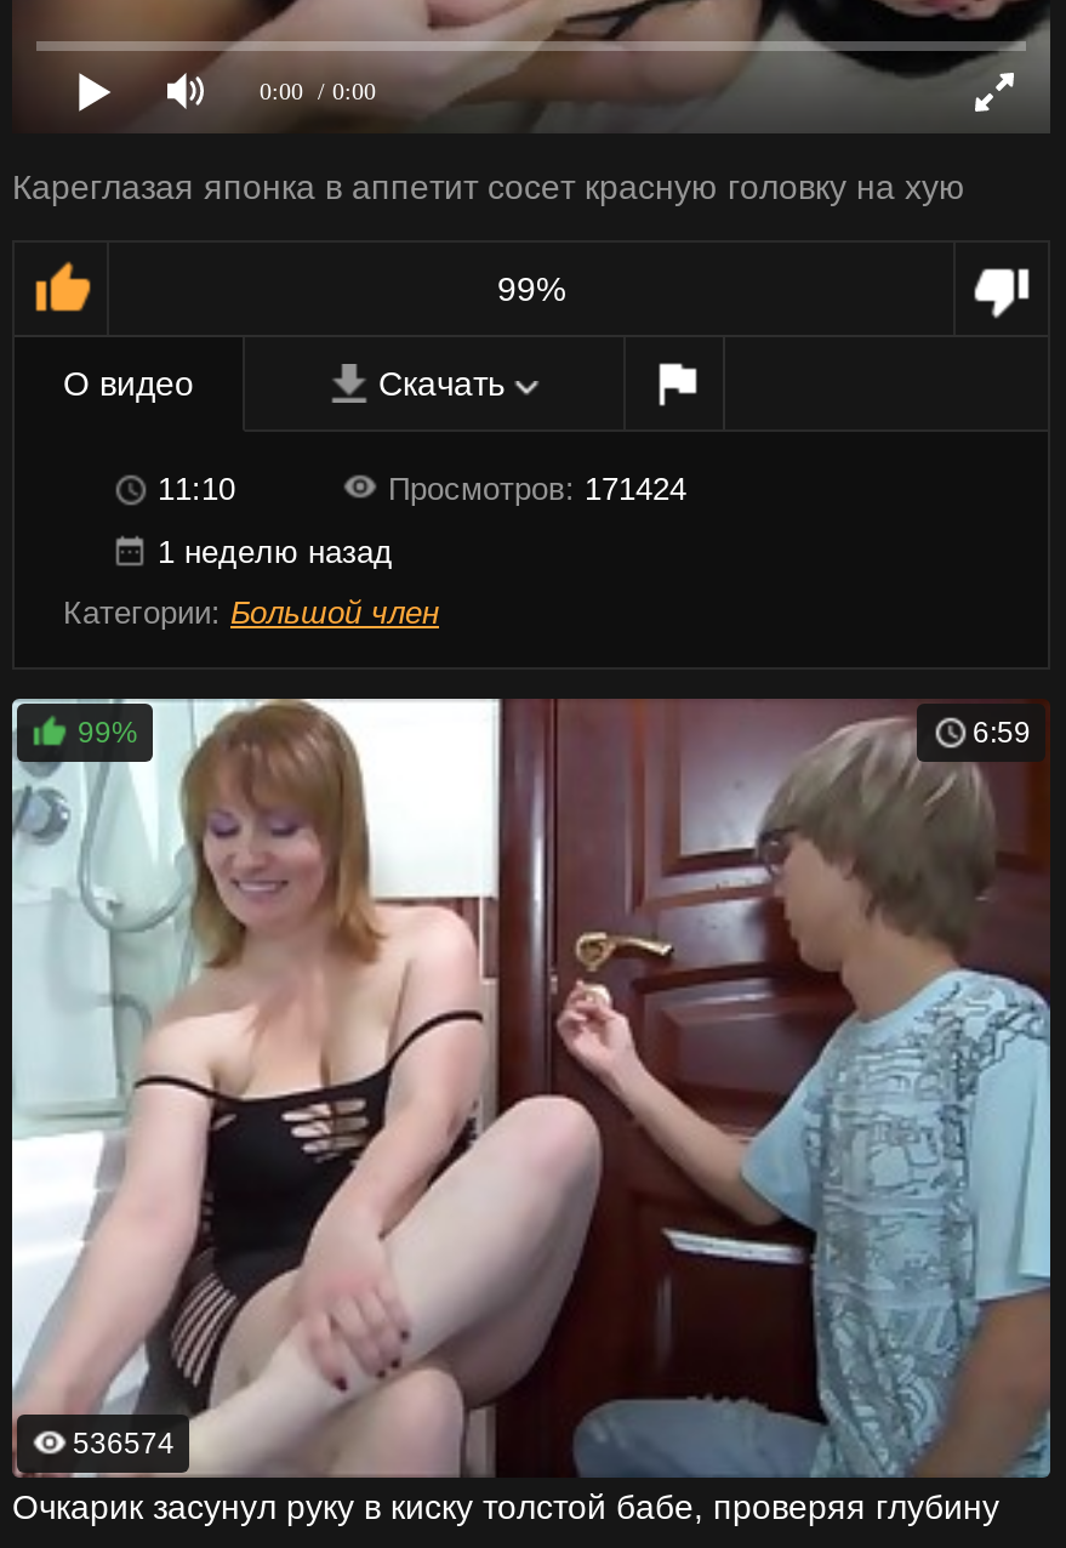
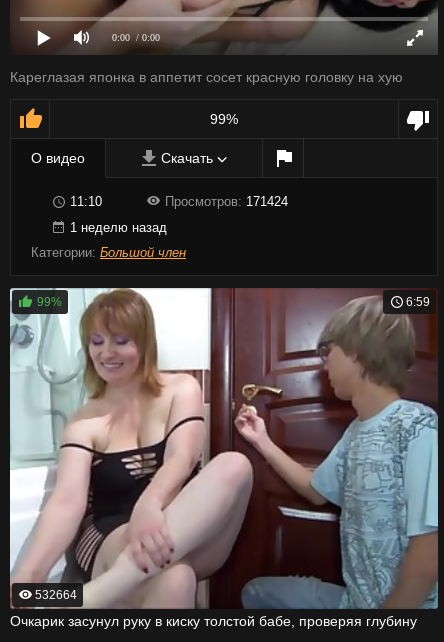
[73,1426,175,1460] 536574 -> [35,588,77,602] 532664

